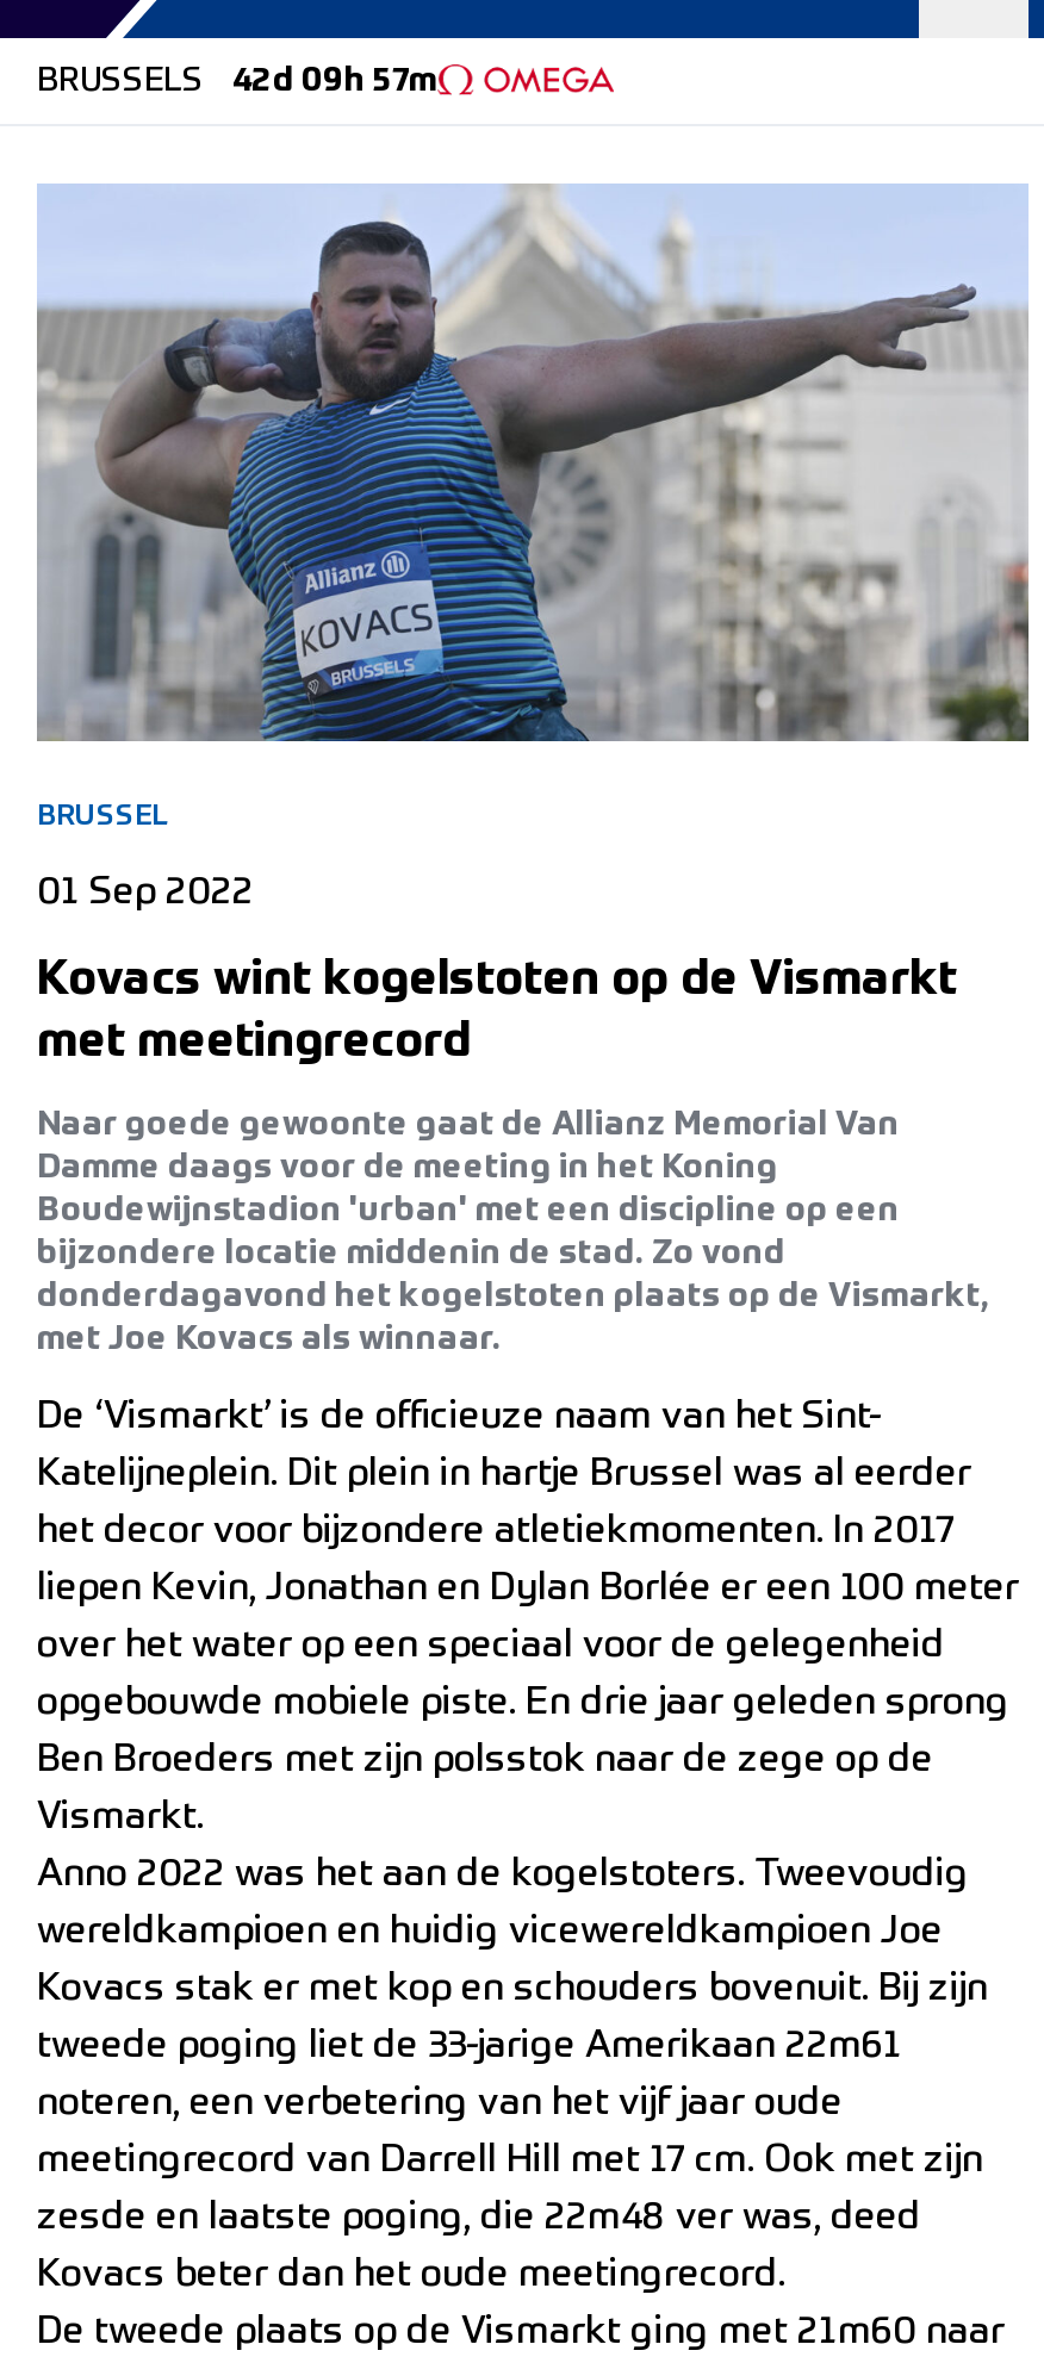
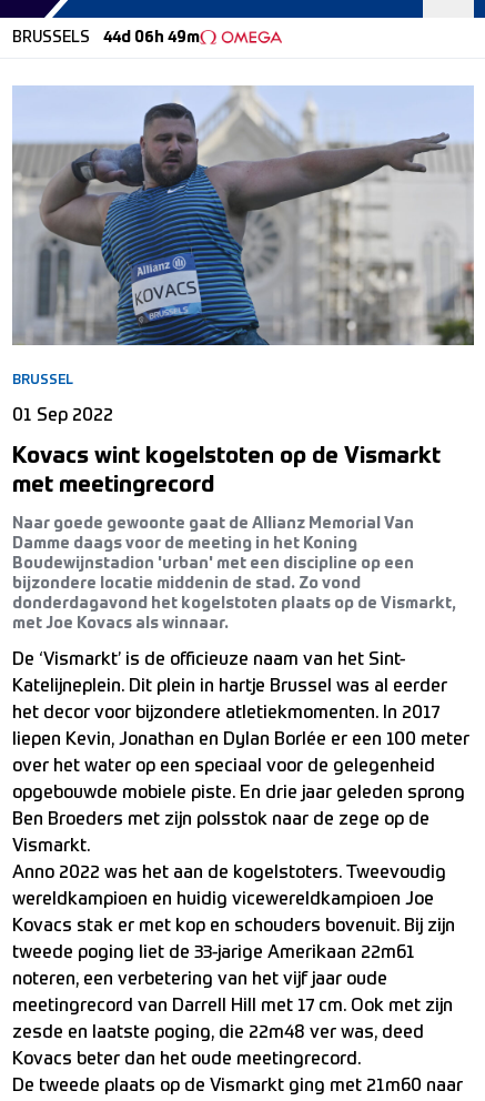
[37,64,437,98] BRUSSELS 42d 09h 57m -> [12,30,200,46] BRUSSELS 44d 06h 49m

